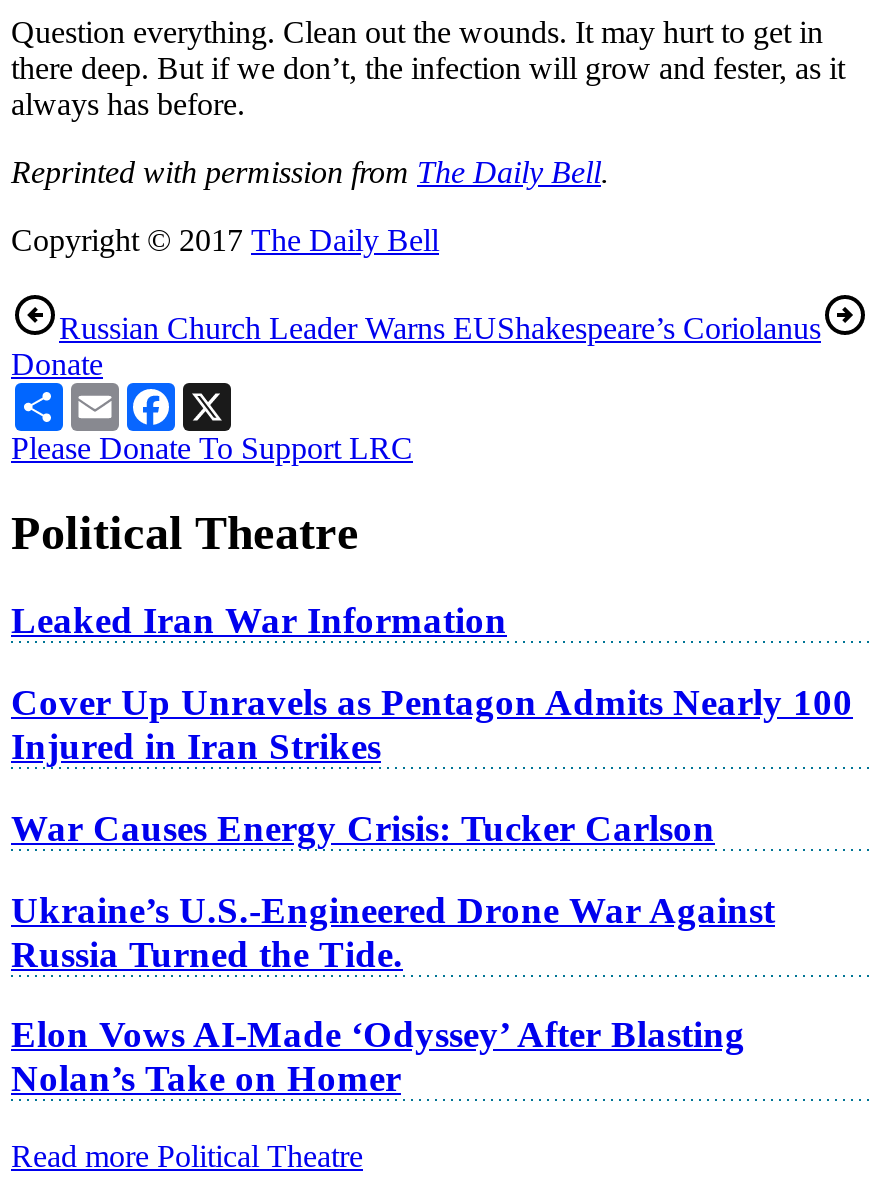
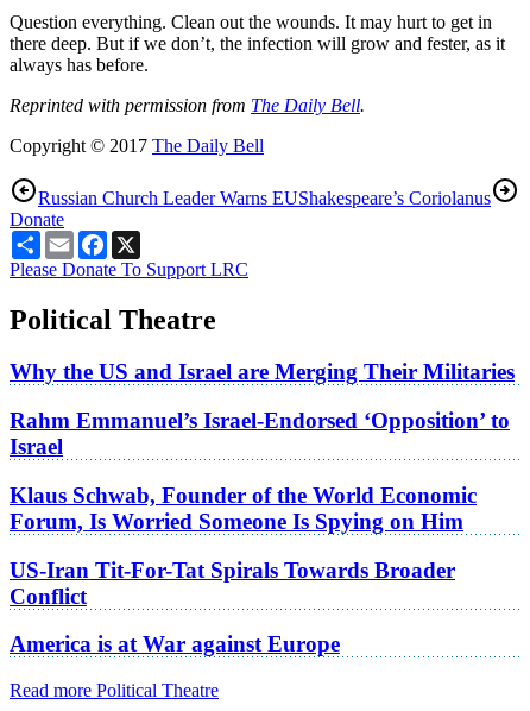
[11,600,507,642] Leaked Iran War Information -> [10,360,515,385] Why the US and Israel are Merging Their Militaries
[11,681,853,767] Cover Up Unravels as Pentagon Admits Nearly 100 | Injured in Iran Strikes -> [10,408,510,459] Rahm Emmanuel’s Israel-Endorsed ‘Opposition’ to | Israel
[11,807,715,849] War Causes Energy Crisis: Tucker Carlson -> [10,483,477,534] Klaus Schwab, Founder of the World Economic | Forum, Is Worried Someone Is Spying on Him
[11,888,775,974] Ukraine’s U.S.-Engineered Drone War Against | Russia Turned the Tide. -> [10,557,455,608] US-Iran Tit-For-Tat Spirals Towards Broader | Conflict
[11,1014,745,1100] Elon Vows AI-Made ‘Odyssey’ After Blasting | Nolan’s Take on Homer -> [10,632,340,657] America is at War against Europe

